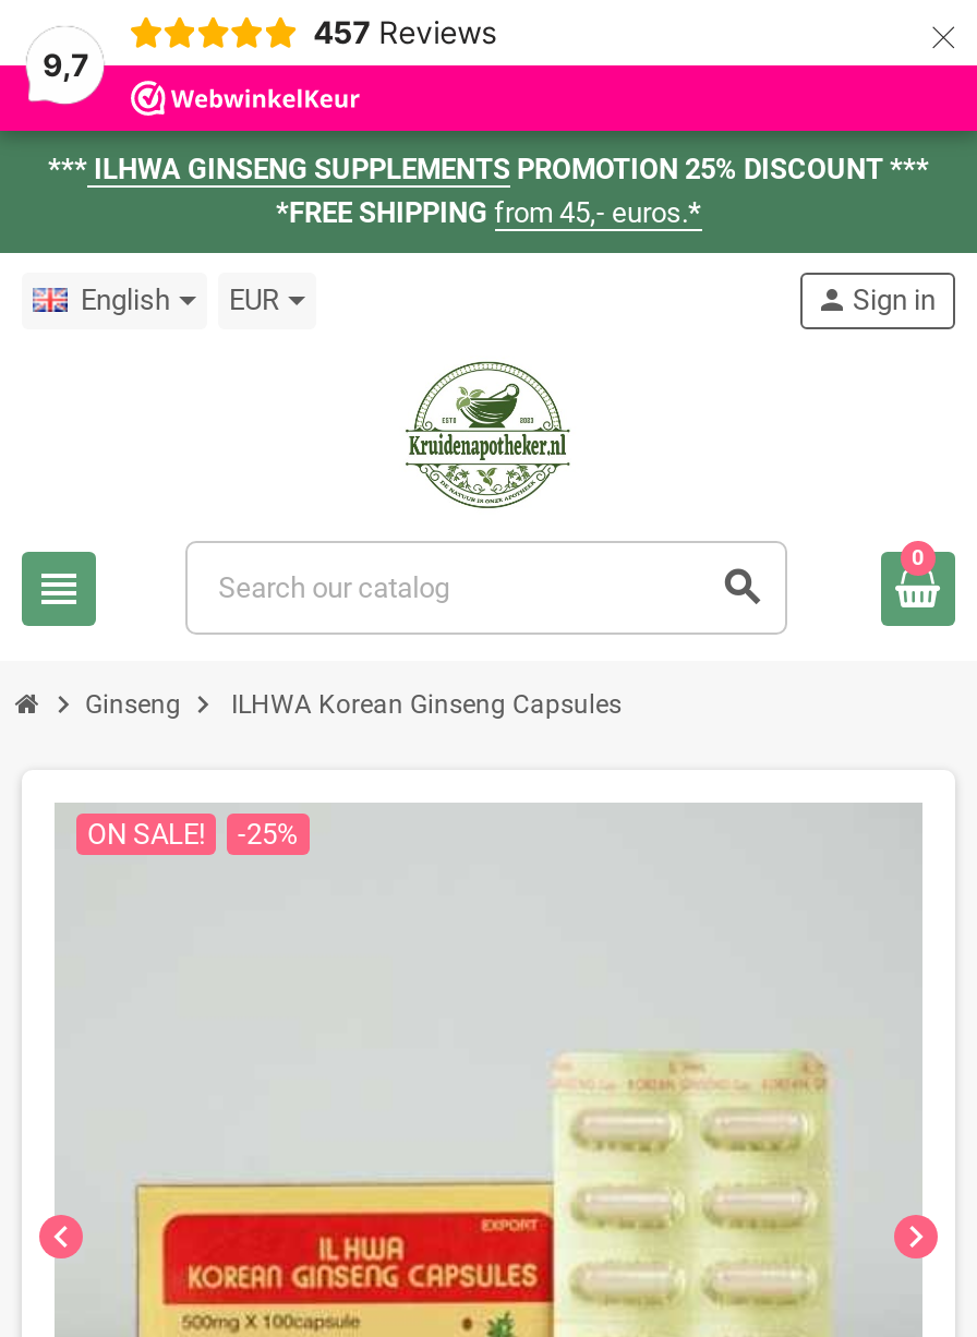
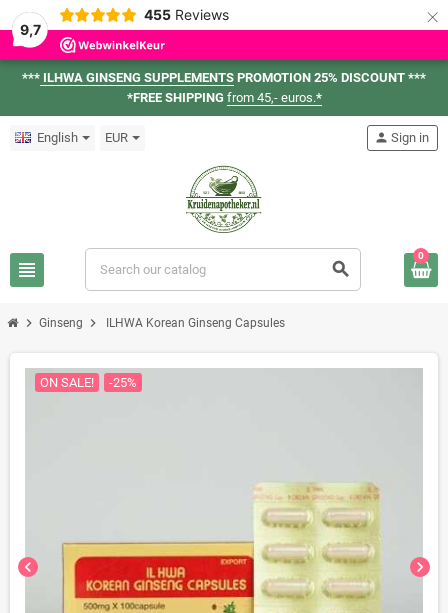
[313,13,496,50] 457 Reviews -> [144,6,229,23] 455 Reviews

